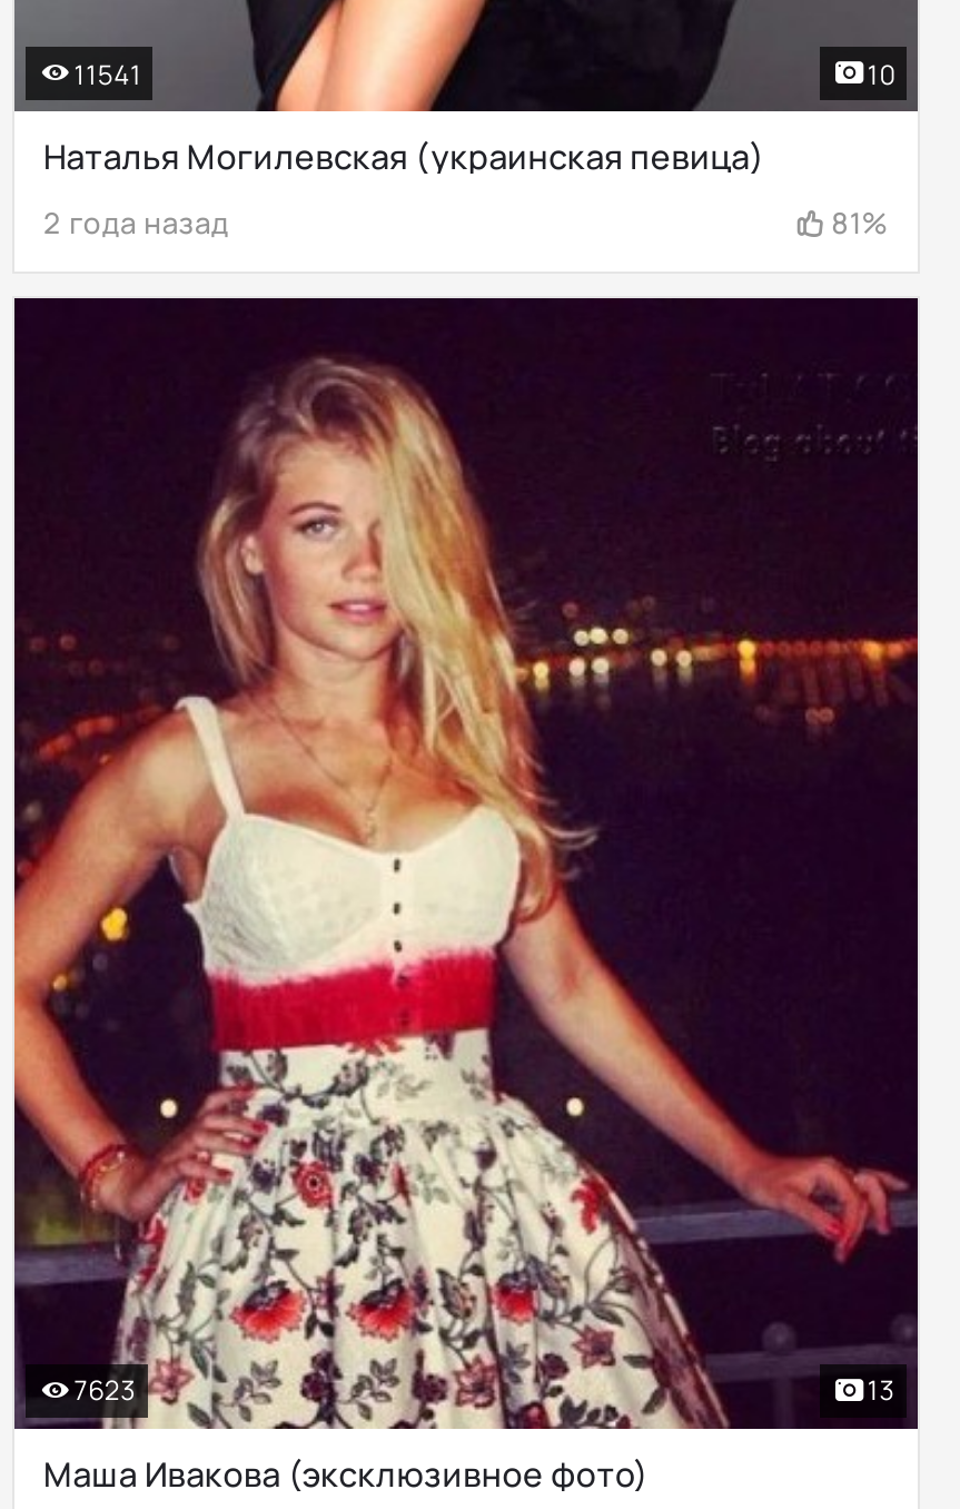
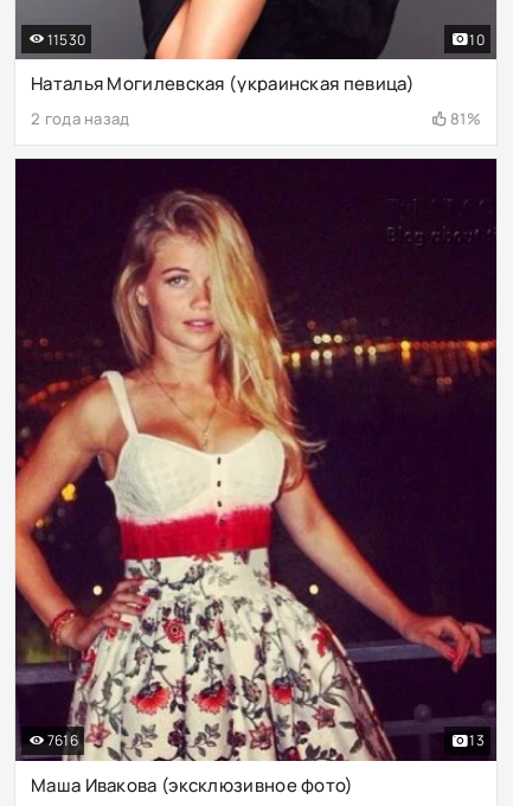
[74,55,142,92] 11541 -> [47,29,86,49] 11530
[74,1371,137,1409] 7623 -> [47,730,78,750] 7616

